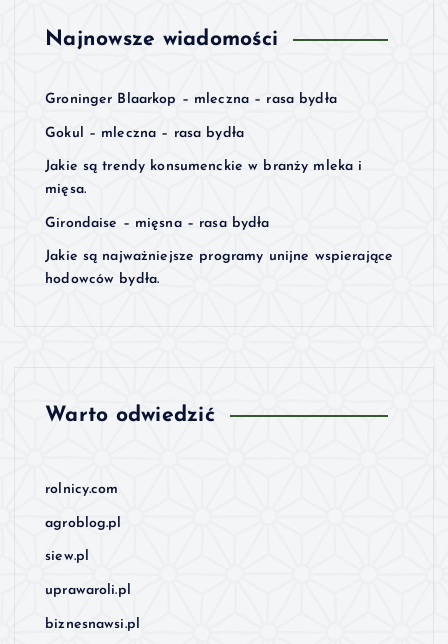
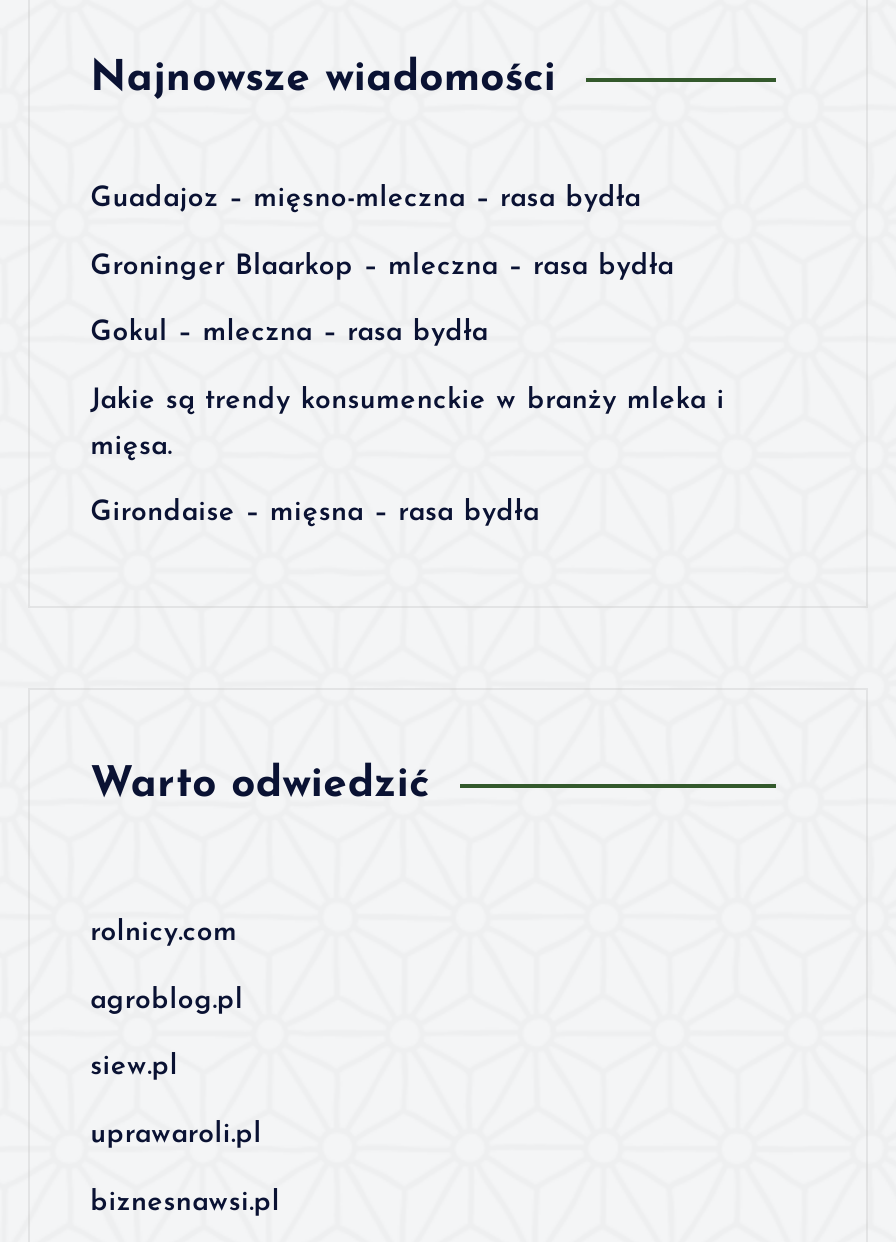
none -> [90,184,641,214] Guadajoz – mięsno-mleczna – rasa bydła
moved [45,92,362,231] -> [90,251,725,529]: Groninger Blaarkop – mleczna – rasa bydła | Gokul – mleczna – rasa bydła | Jakie są trendy konsumenckie w branży mleka i | mięsa. | Girondaise – mięsna – rasa bydła
[45,249,393,287] Jakie są najważniejsze programy unijne wspierające | hodowców bydła. -> none

